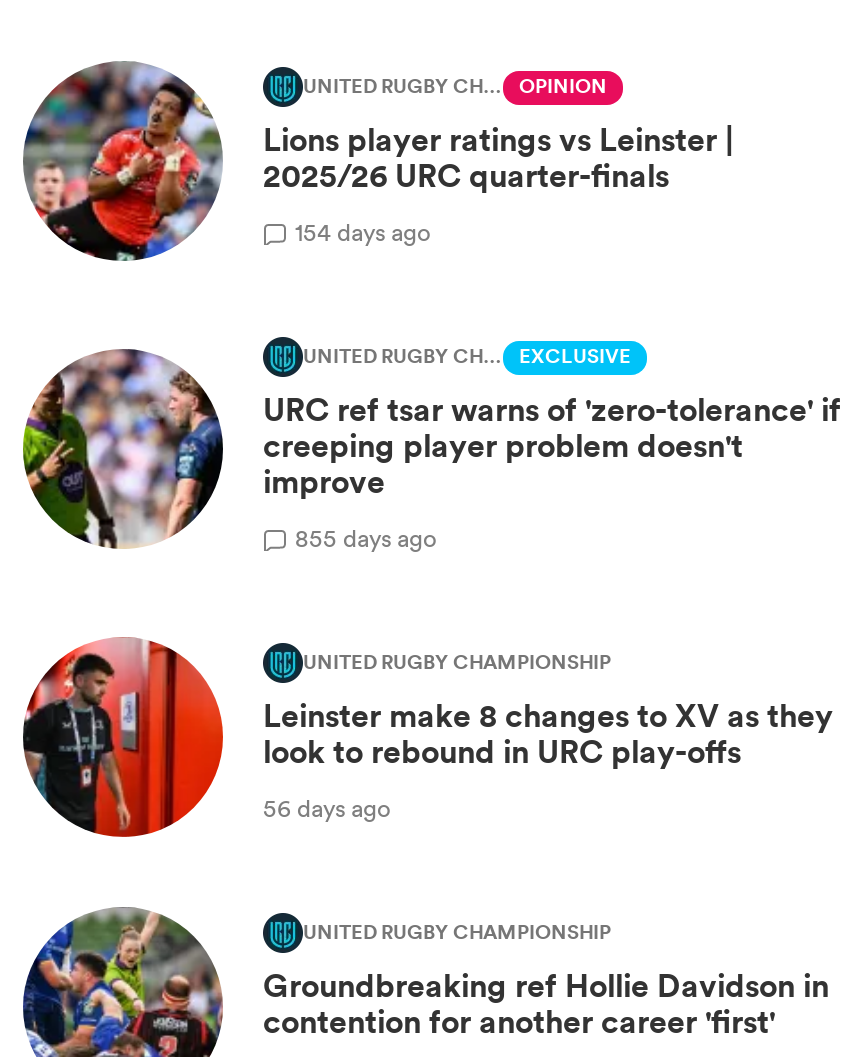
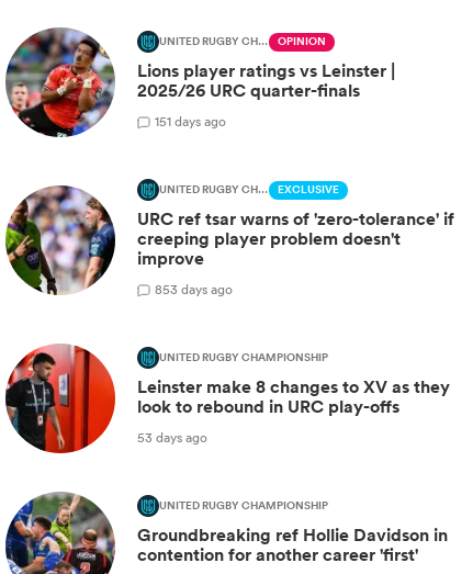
[295,214,431,248] 154 days ago -> [155,112,226,130] 151 days ago
[295,520,437,554] 855 days ago -> [155,279,233,298] 853 days ago
[263,790,391,824] 56 days ago -> [137,428,207,446] 53 days ago

